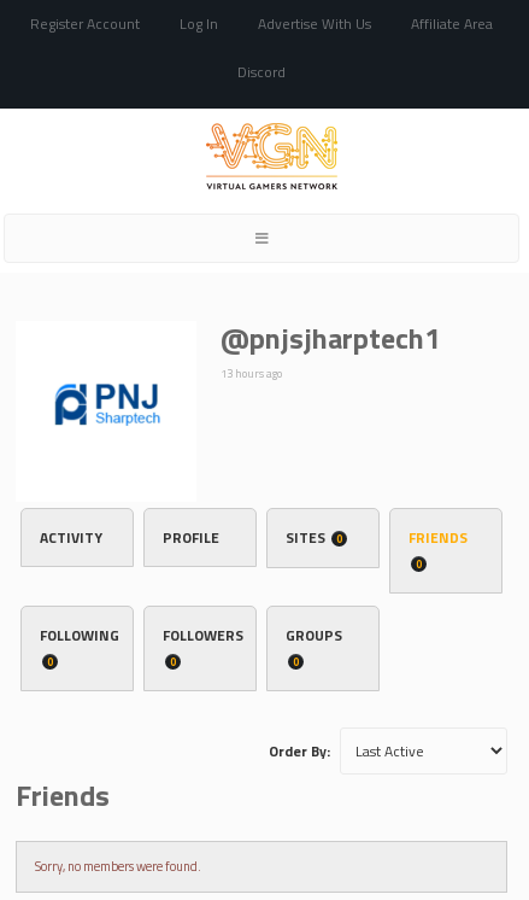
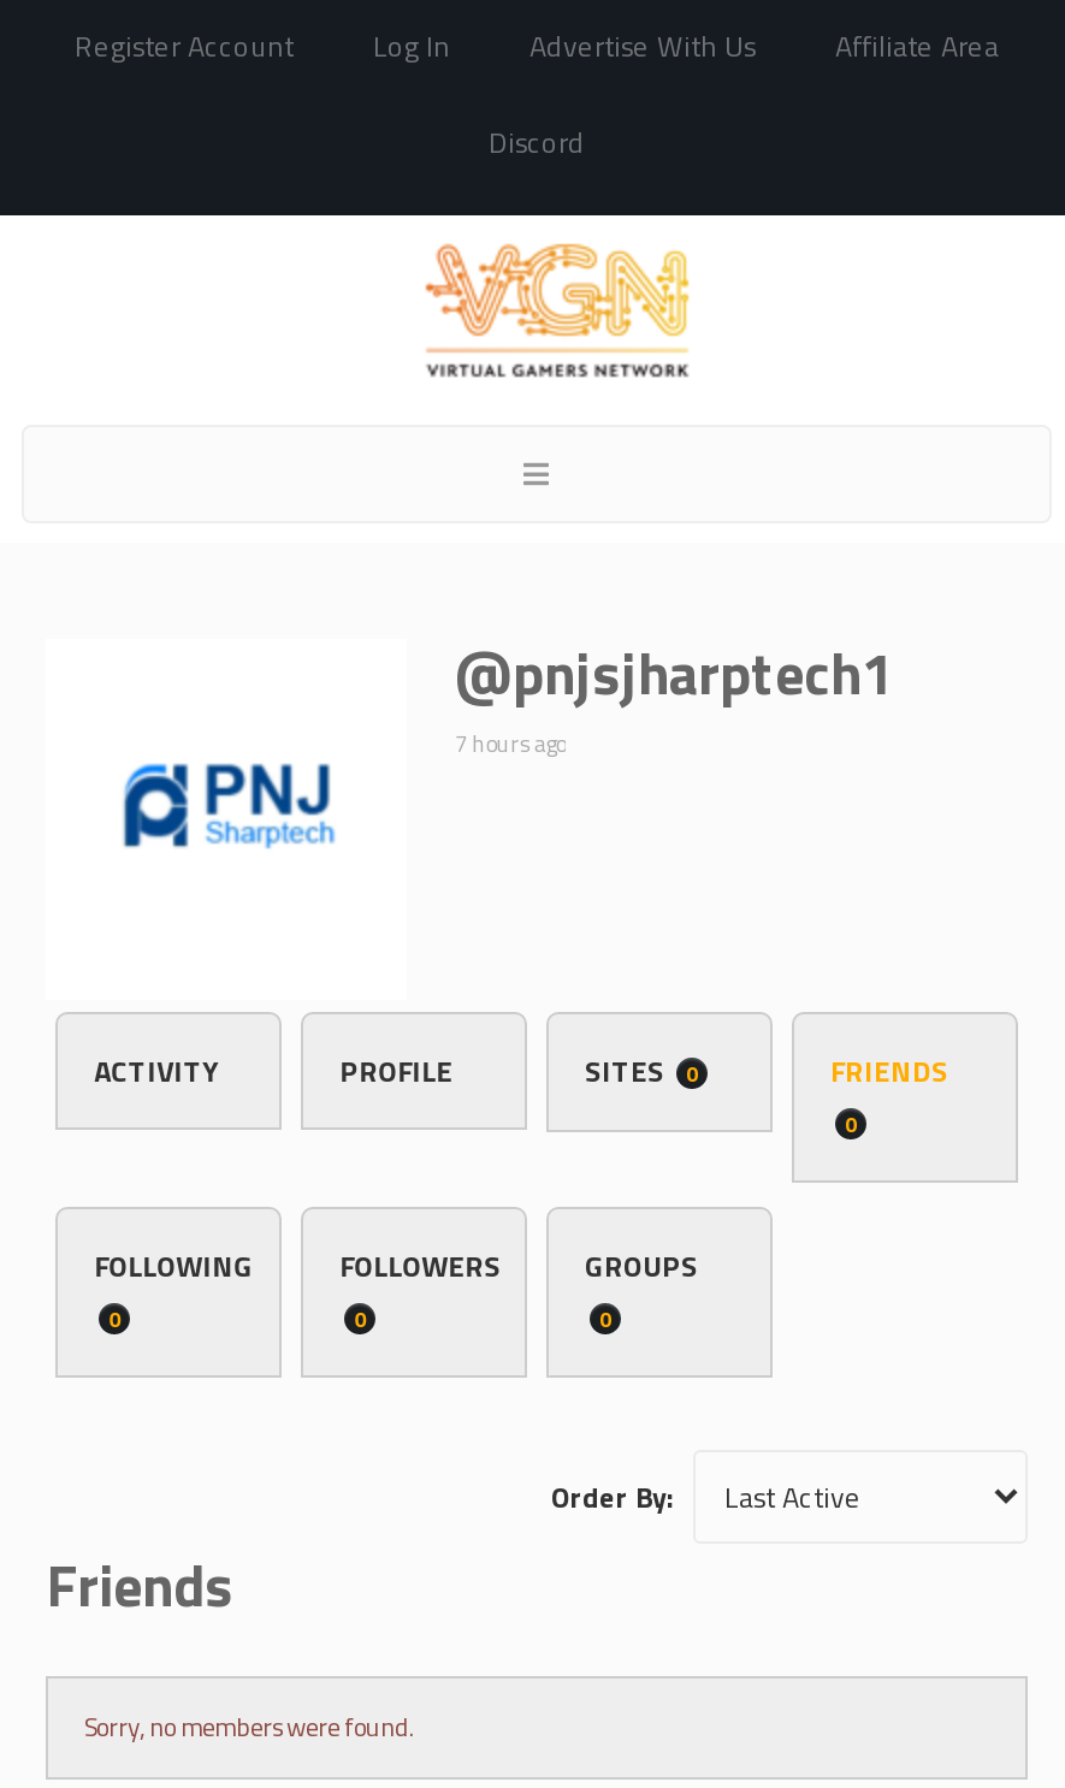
[221,364,282,382] 13 hours ago -> [455,726,566,762] 7 hours ago

